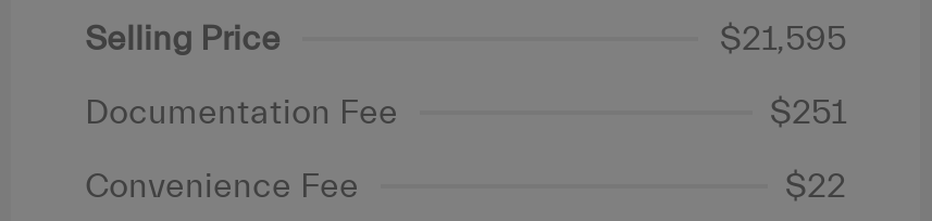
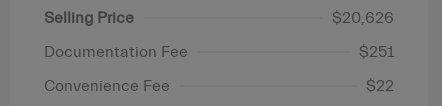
[720,20,846,59] $21,595 -> [332,9,394,27] $20,626

